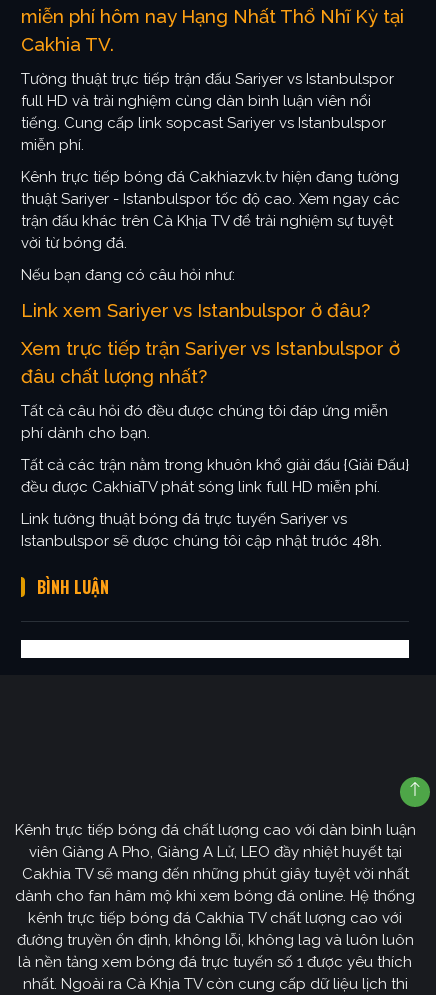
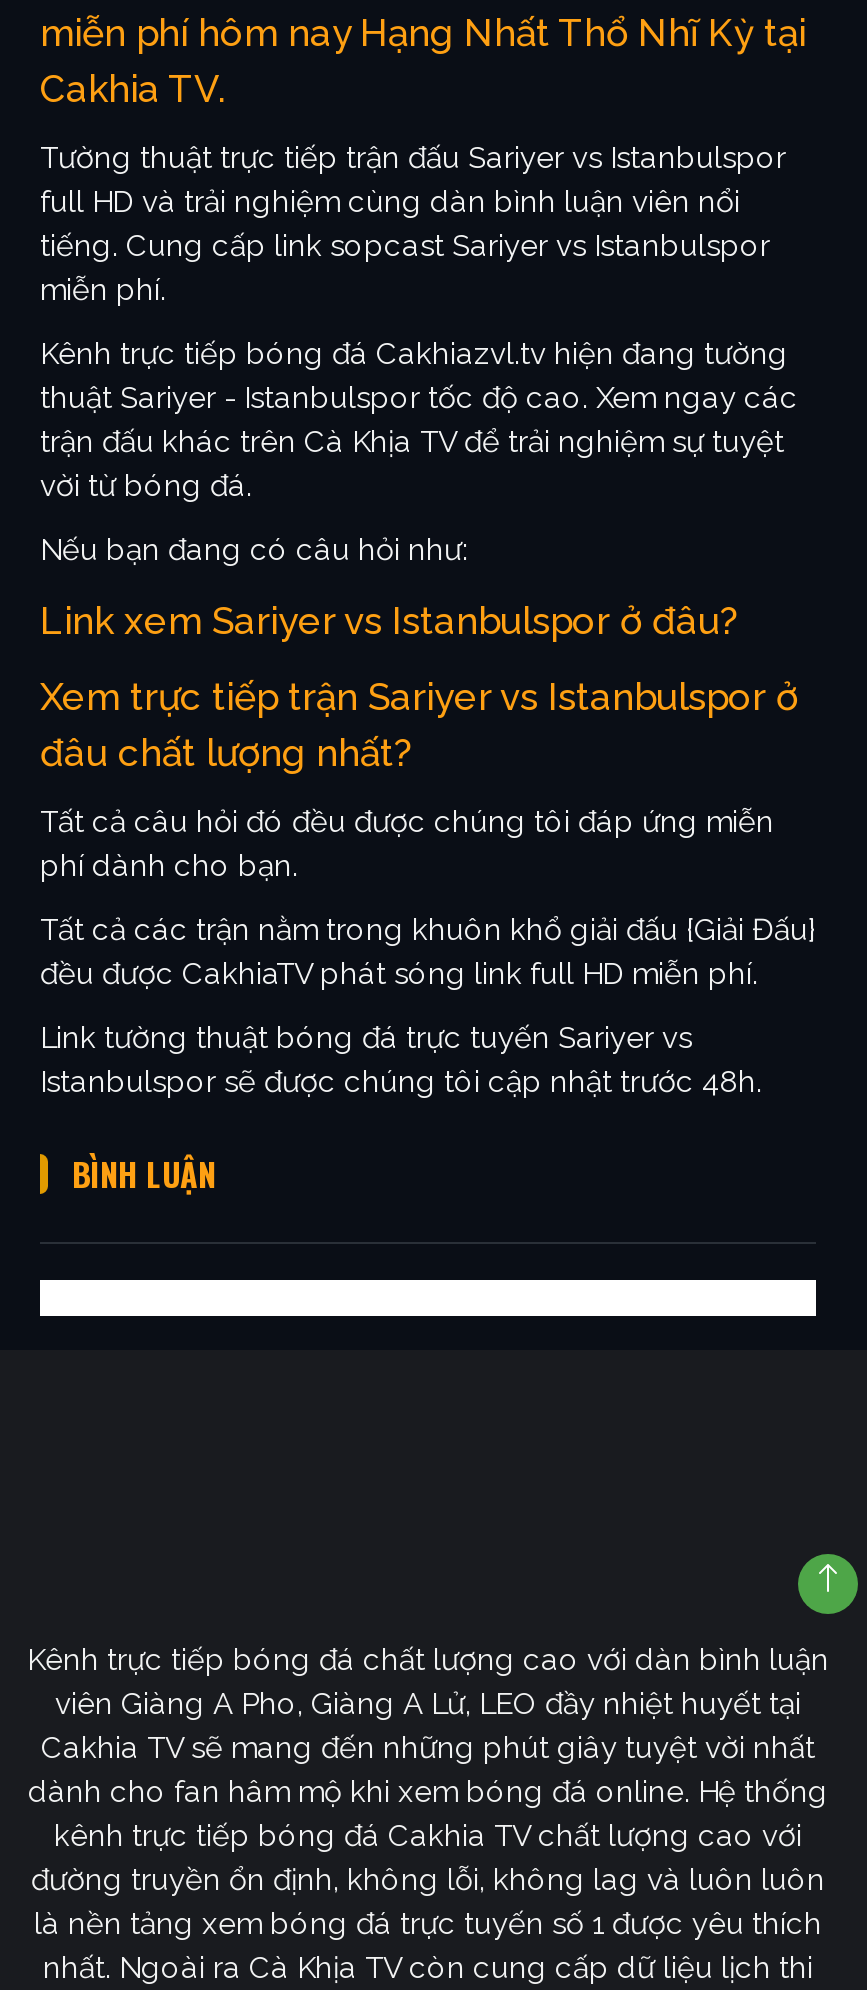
[21,168,399,186] Kênh trực tiếp bóng đá Cakhiazvk.tv hiện đang tường -> [40,336,788,372] Kênh trực tiếp bóng đá Cakhiazvl.tv hiện đang tường

